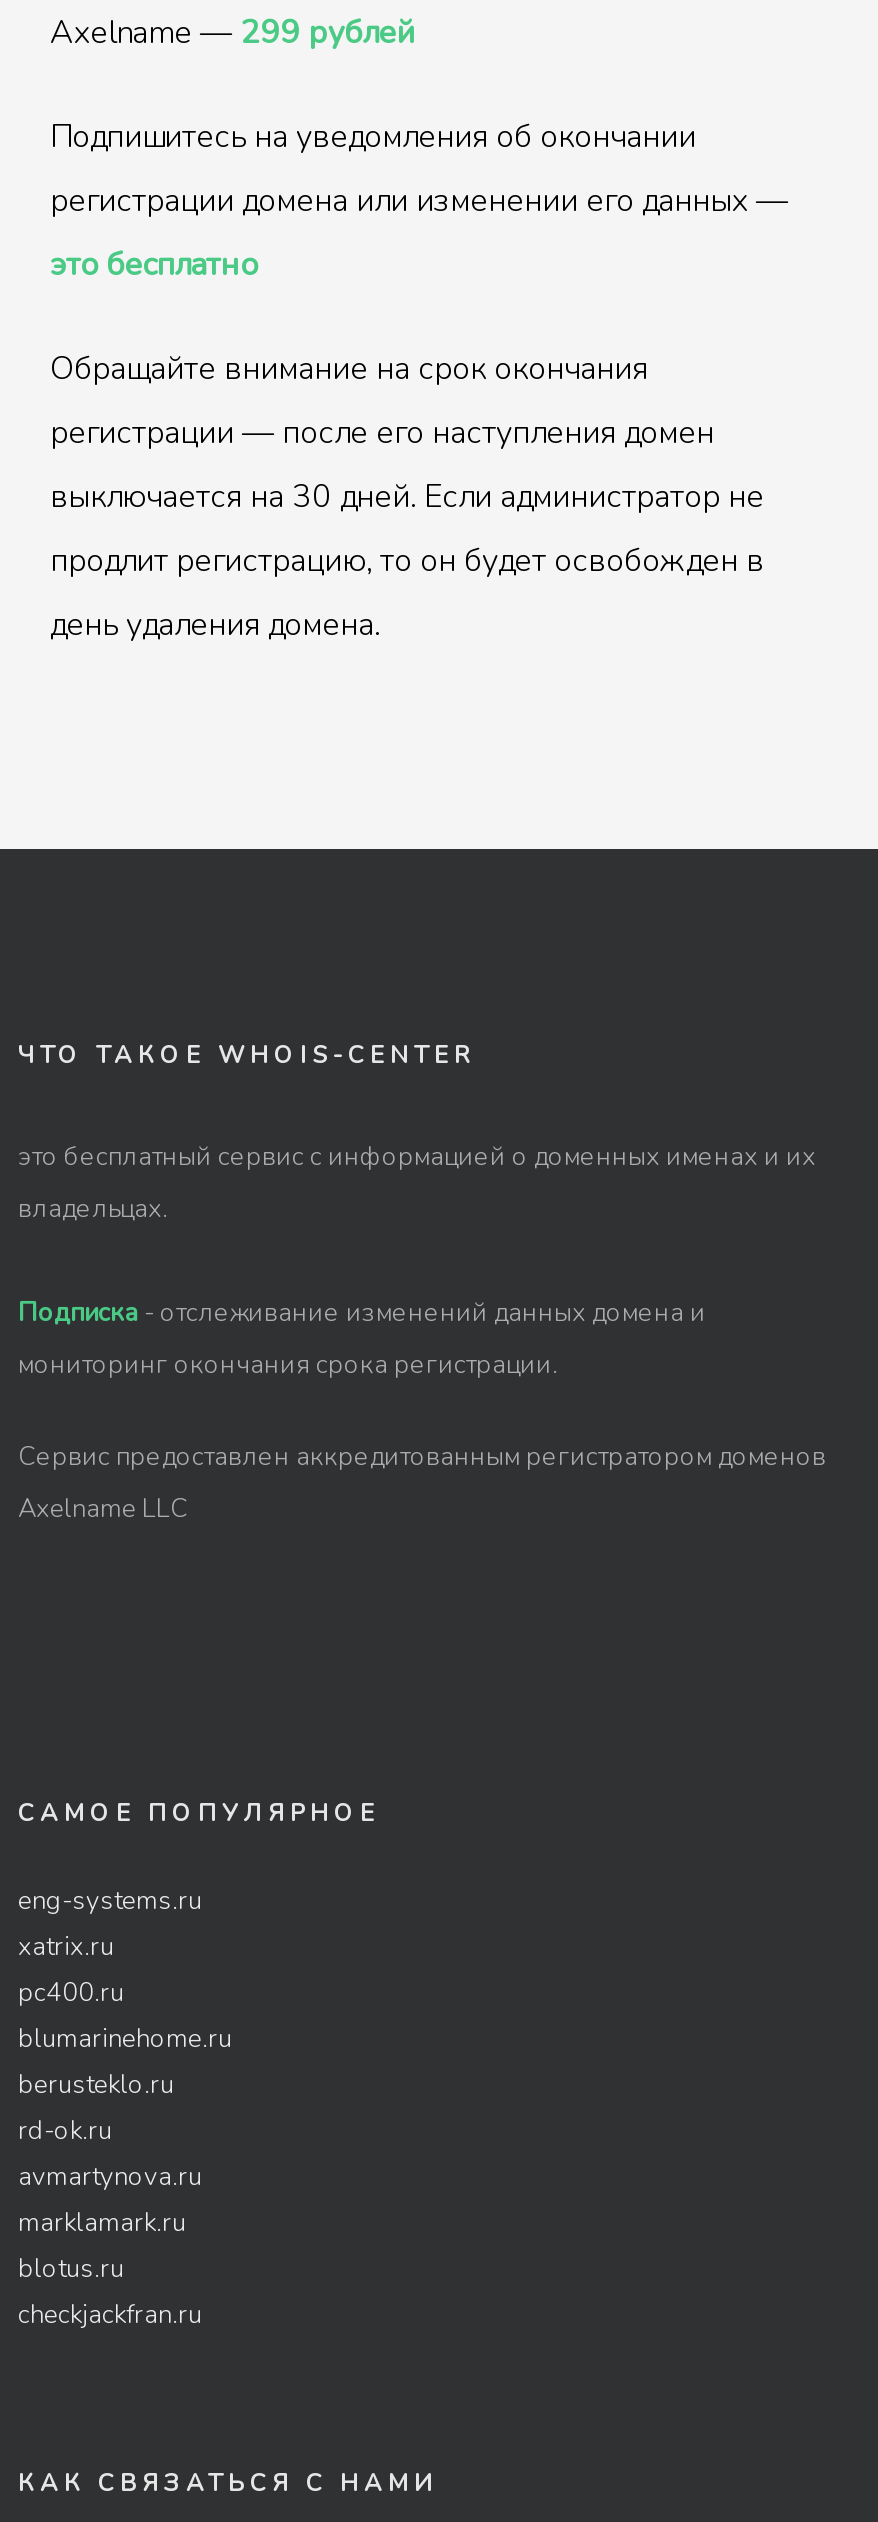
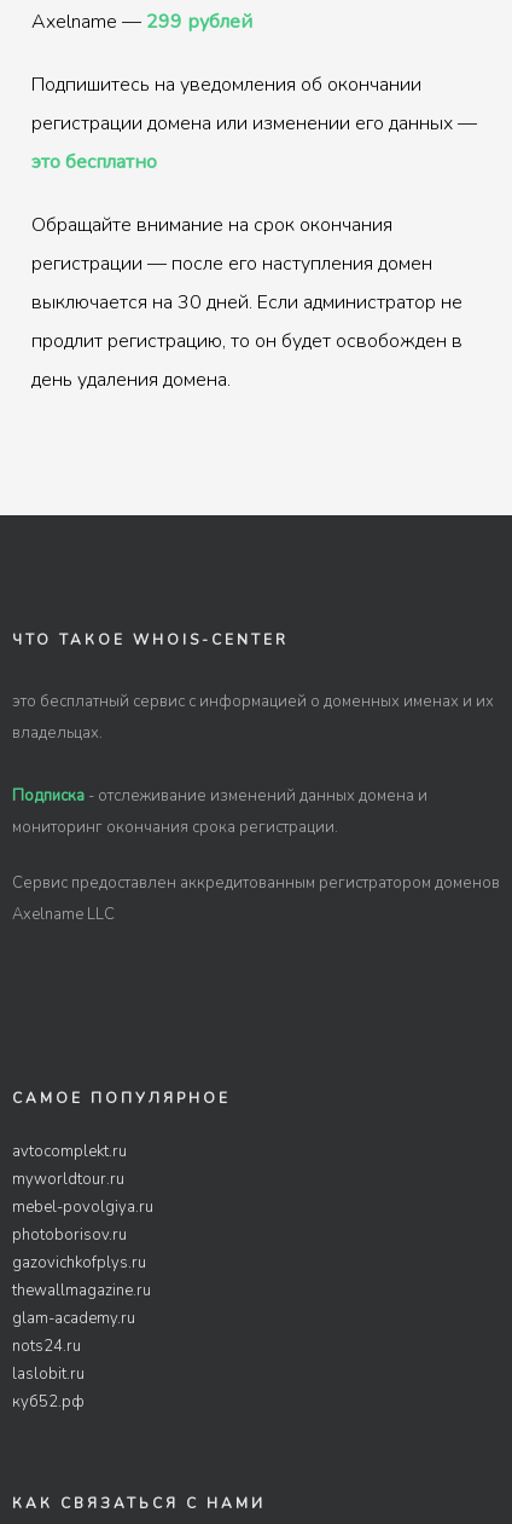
[18,1883,232,2333] eng-systems.ru | xatrix.ru | pc400.ru | blumarinehome.ru | berusteklo.ru | rd-ok.ru | avmartynova.ru | marklamark.ru | blotus.ru | checkjackfran.ru -> [12,1141,153,1413] avtocomplekt.ru | myworldtour.ru | mebel-povolgiya.ru | photoborisov.ru | gazovichkofplys.ru | thewallmagazine.ru | glam-academy.ru | nots24.ru | laslobit.ru | куб52.рф

